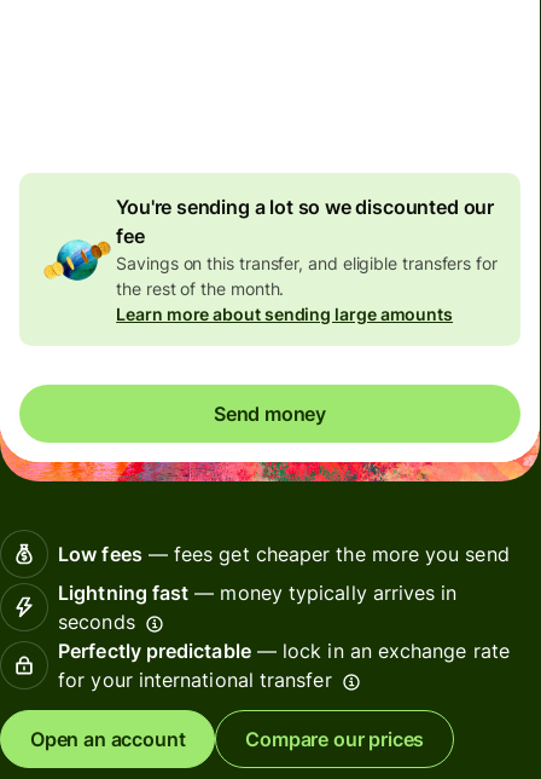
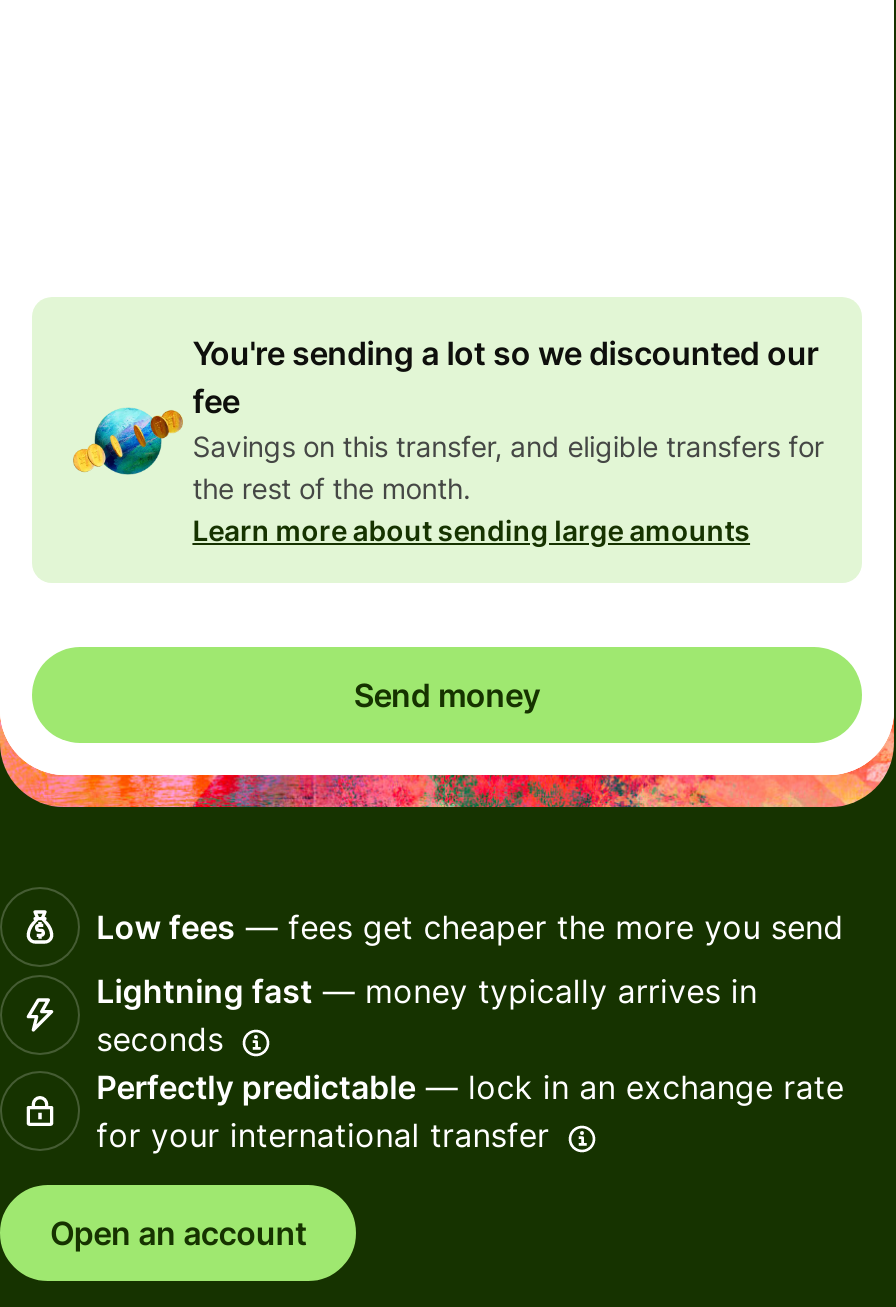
[246,726,424,751] Compare our prices -> none

